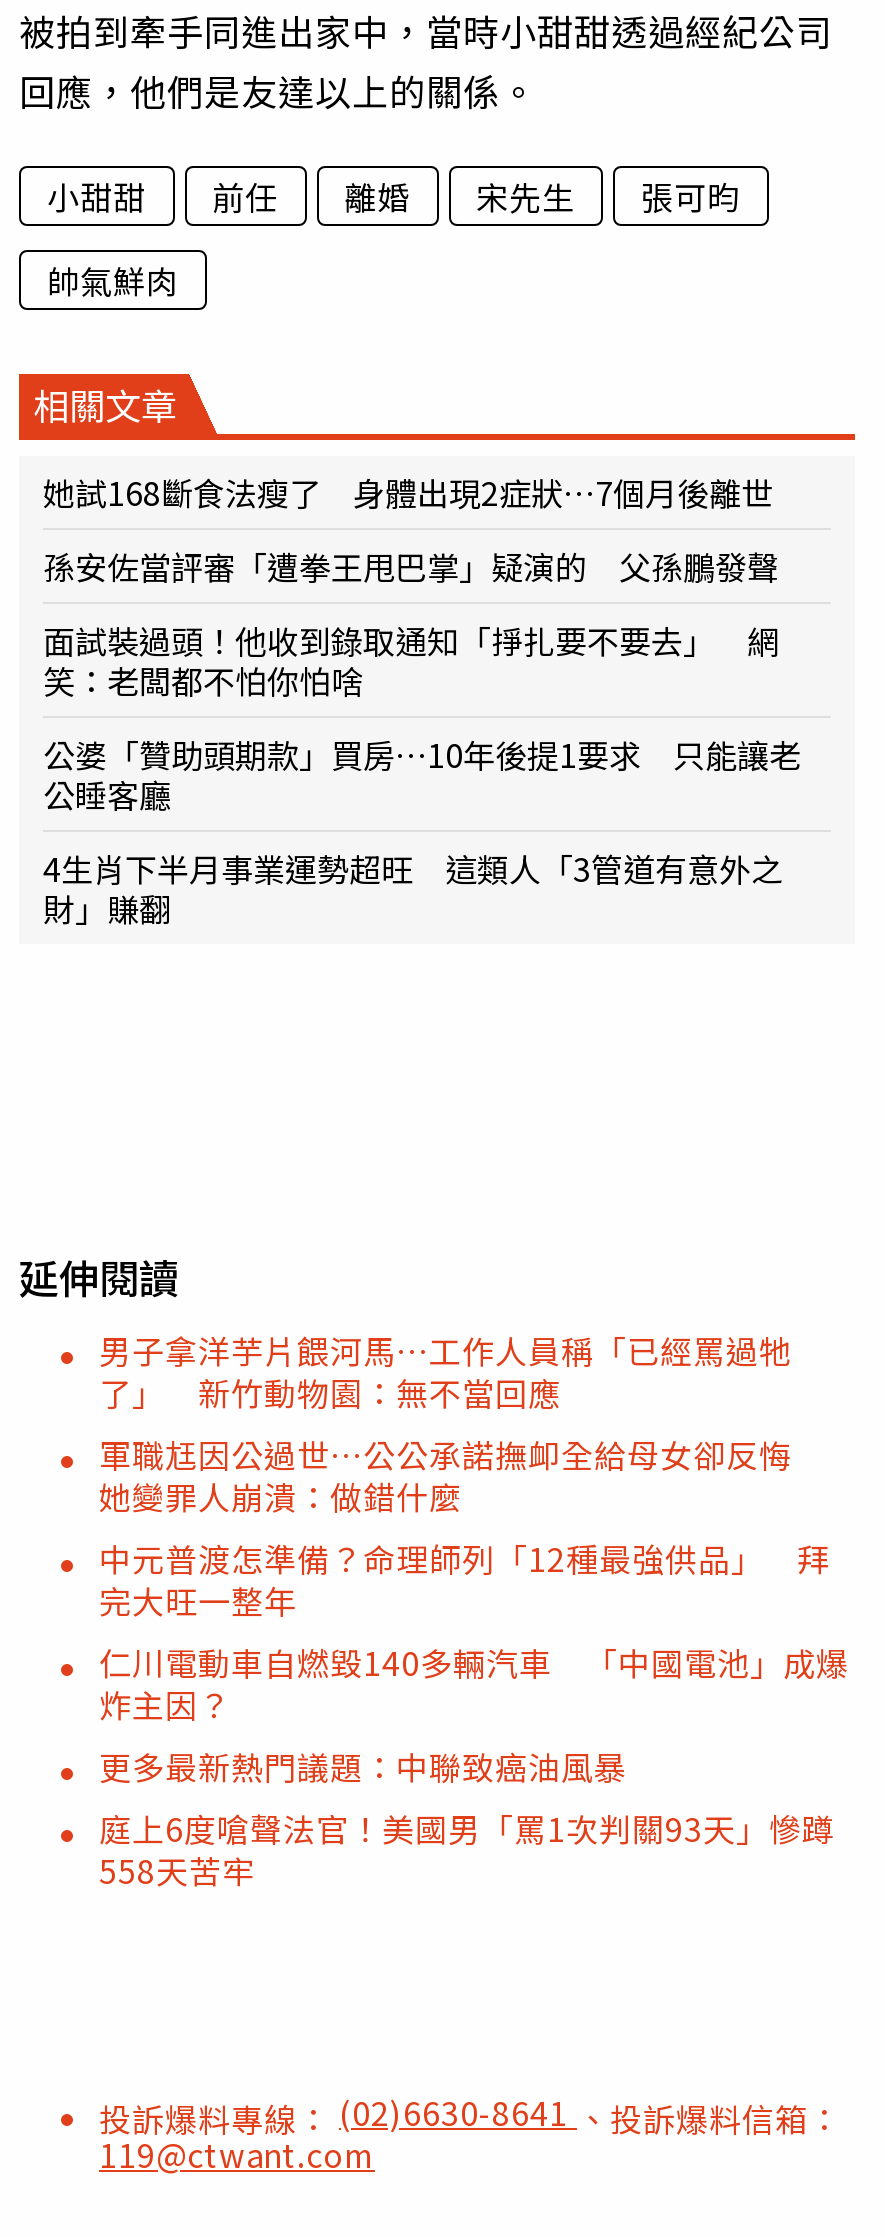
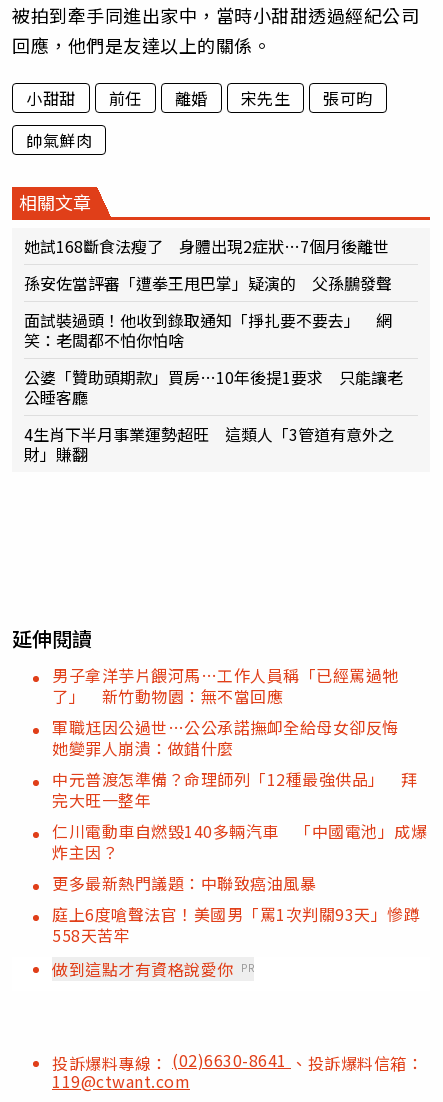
none -> [52,957,254,981] 做到這點才有資格說愛你 PR

